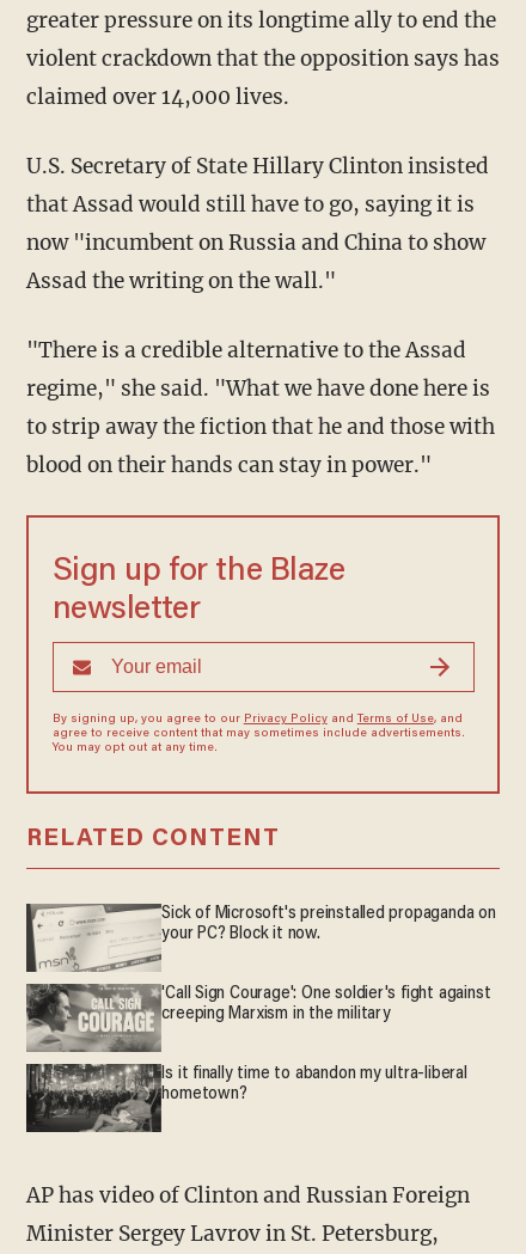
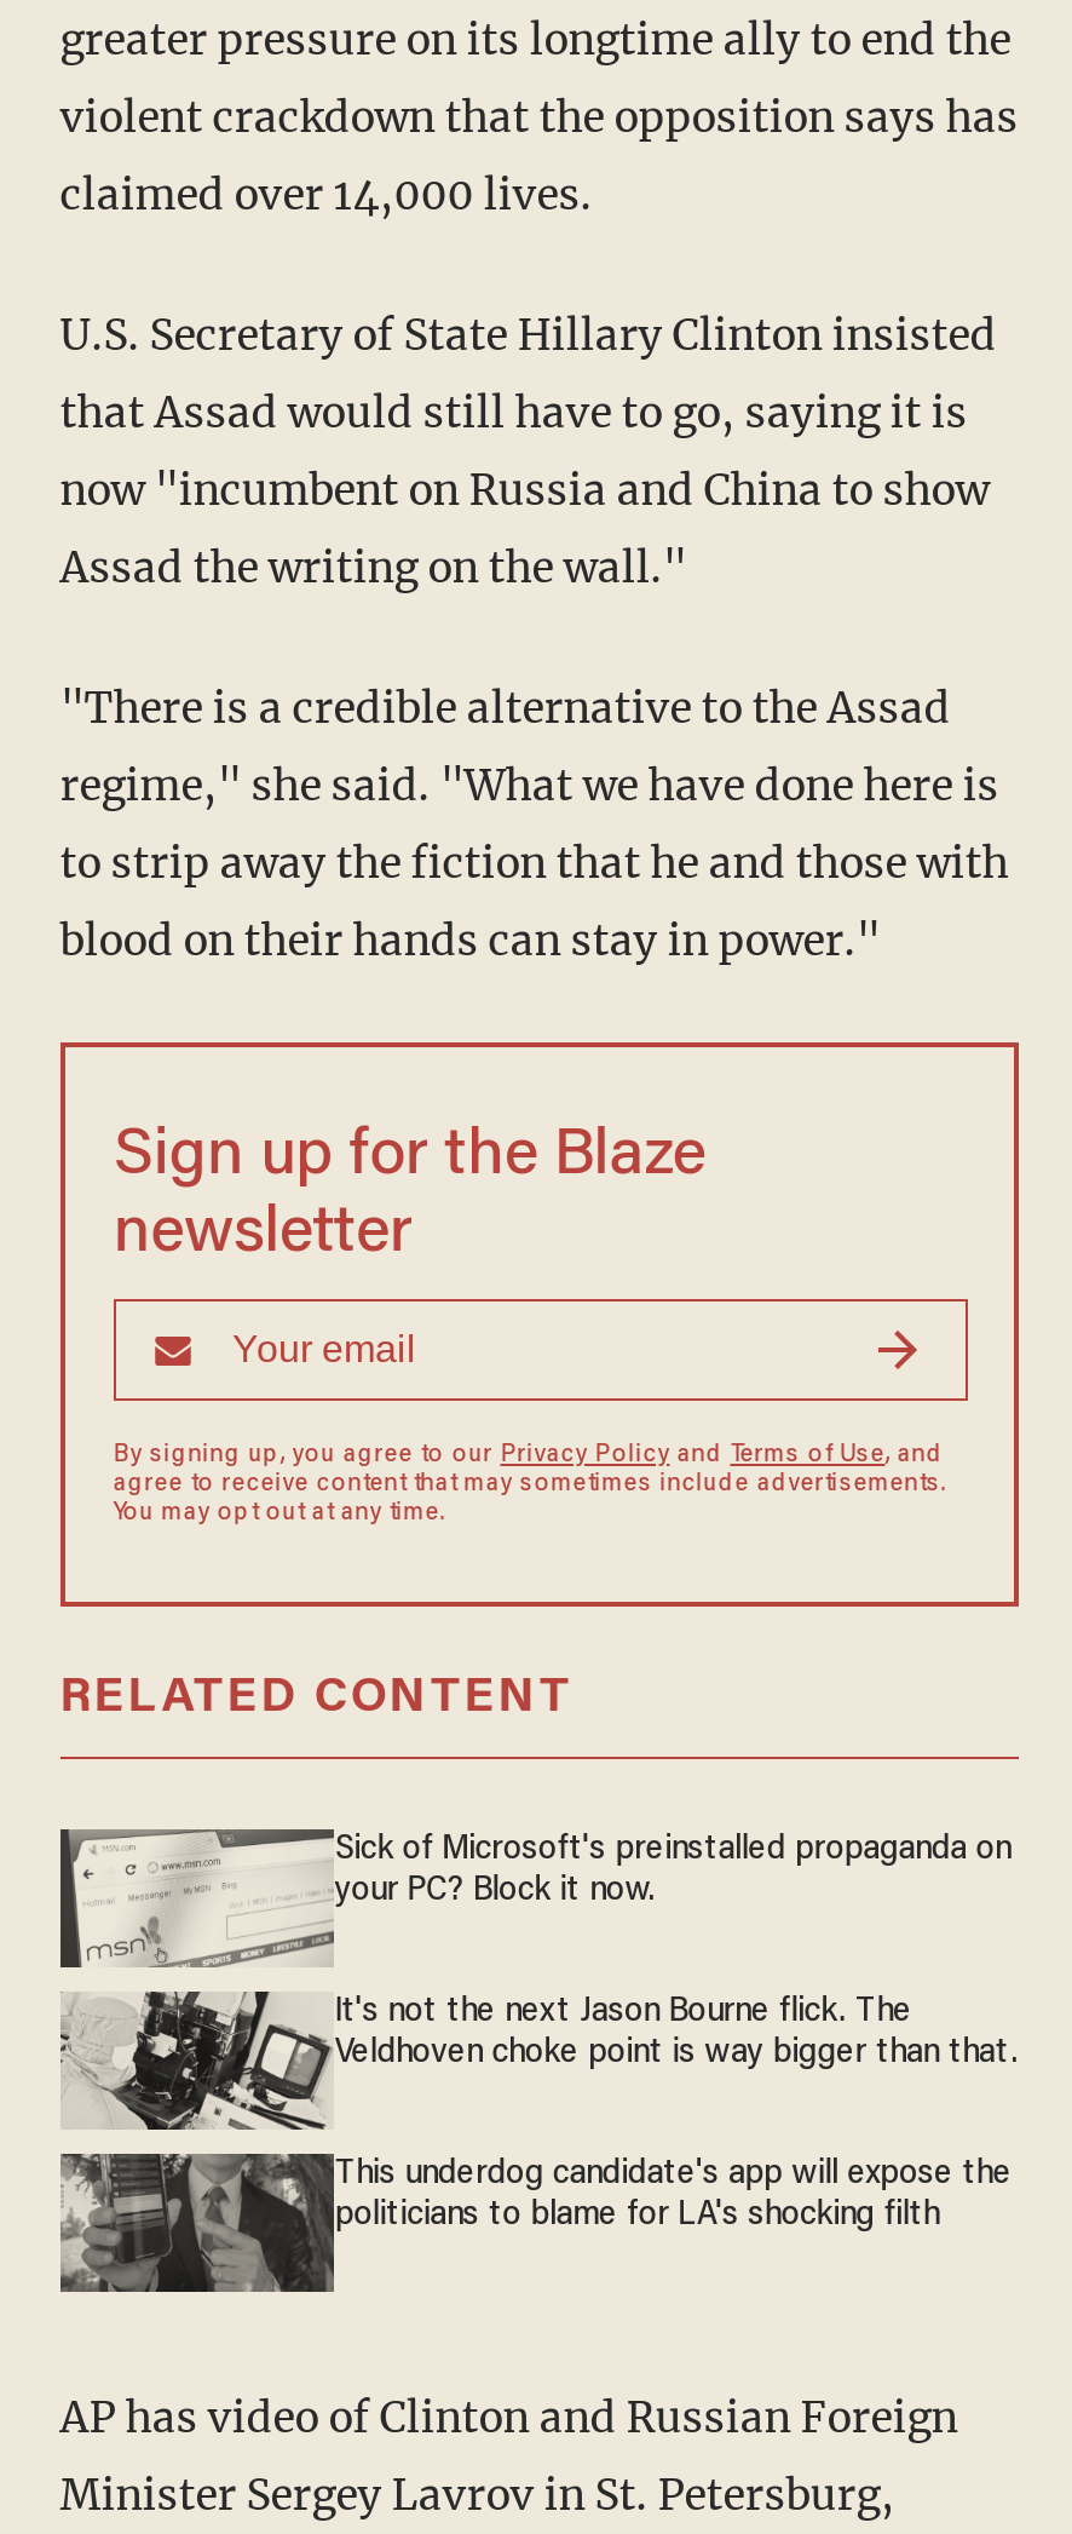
[26,983,491,1053] [image] | 'Call Sign Courage': One soldier's fight against | creeping Marxism in the military -> [63,1992,1018,2130] [image] | It's not the next Jason Bourne flick. The | Veldhoven choke point is way bigger than that.
[25,1064,467,1133] [image] | Is it finally time to abandon my ultra-liberal | hometown? -> [58,2154,1012,2294] [image] | This underdog candidate's app will expose the | politicians to blame for LA's shocking filth

